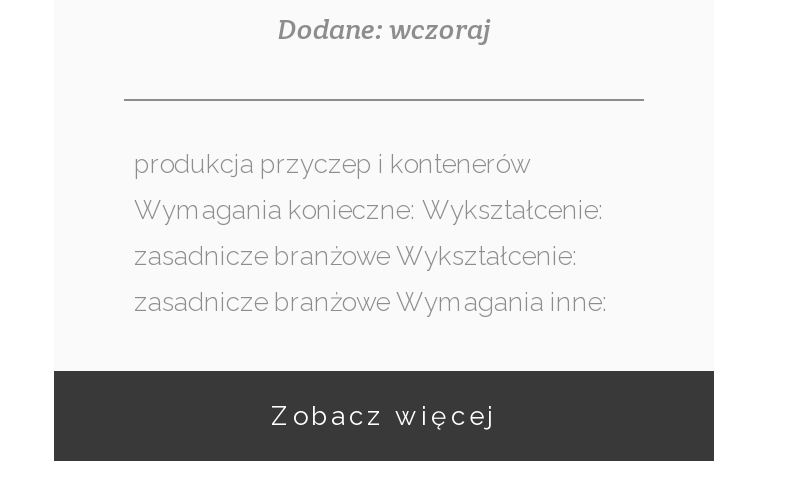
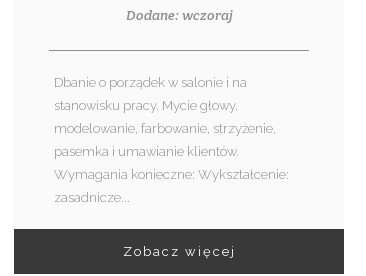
[134,149,530,179] produkcja przyczep i kontenerów -> [54,75,276,159] Dbanie o porządek w salonie i na | stanowisku pracy. Mycie głowy, | modelowanie, farbowanie, strzyżenie, | pasemka i umawianie klientów.
moved [134,195,604,225] -> [54,167,289,182]: Wymagania konieczne: Wykształcenie:
[134,241,608,317] zasadnicze branżowe Wykształcenie: | zasadnicze branżowe Wymagania inne: -> [54,190,130,205] zasadnicze...

